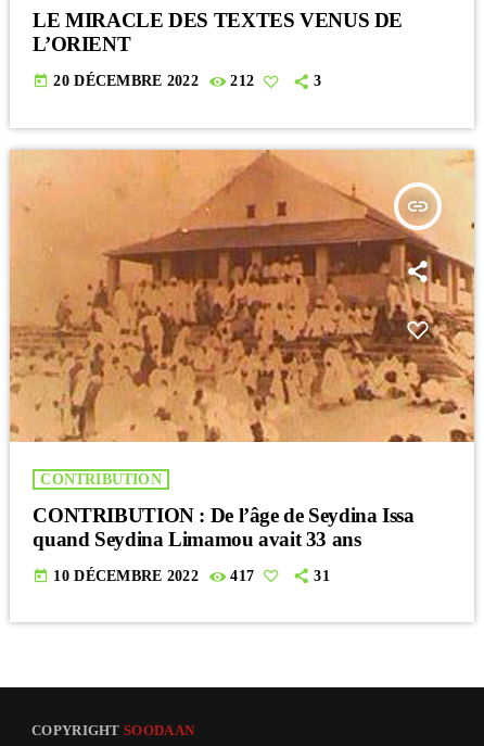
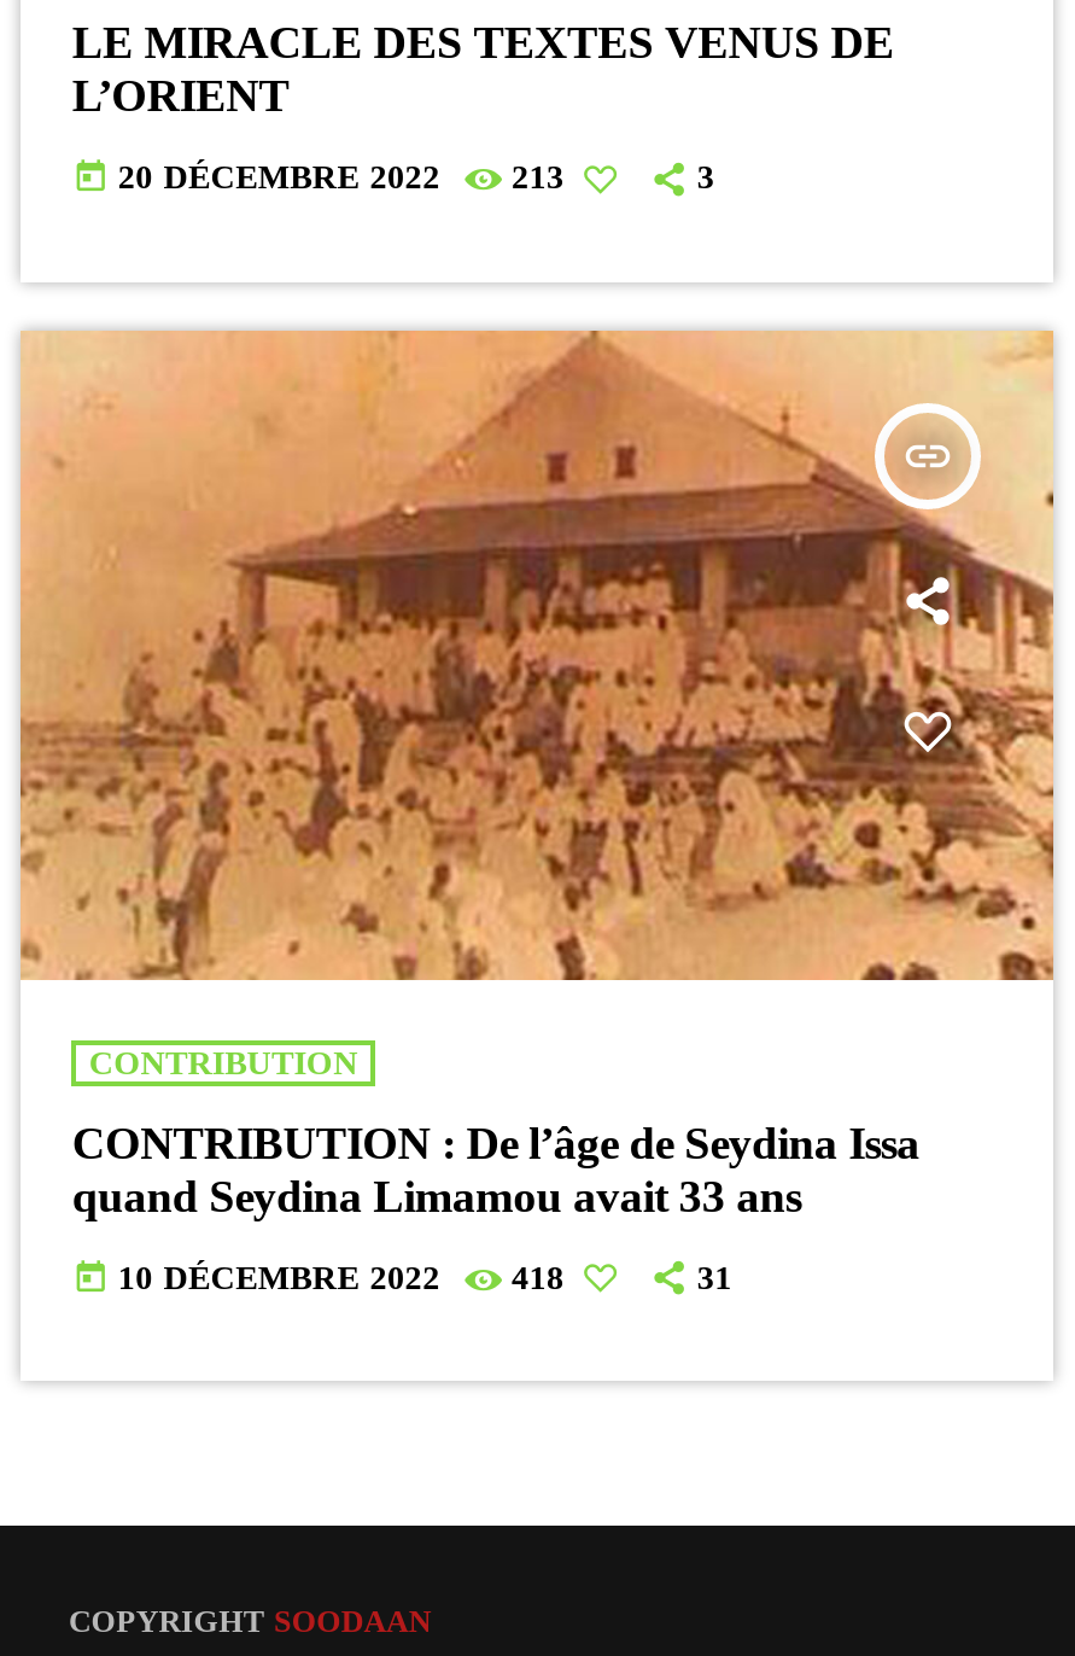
[230,73,254,89] 212 -> [511,160,564,196] 213
[230,567,254,584] 417 -> [511,1259,564,1295] 418

